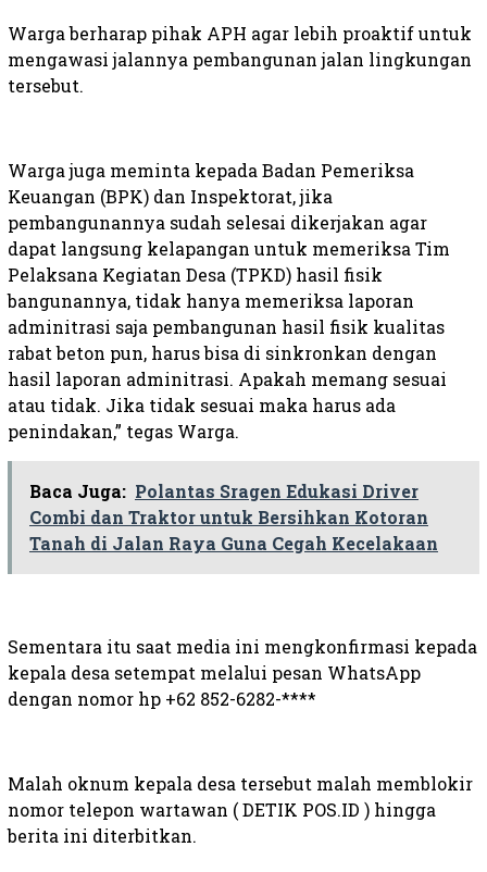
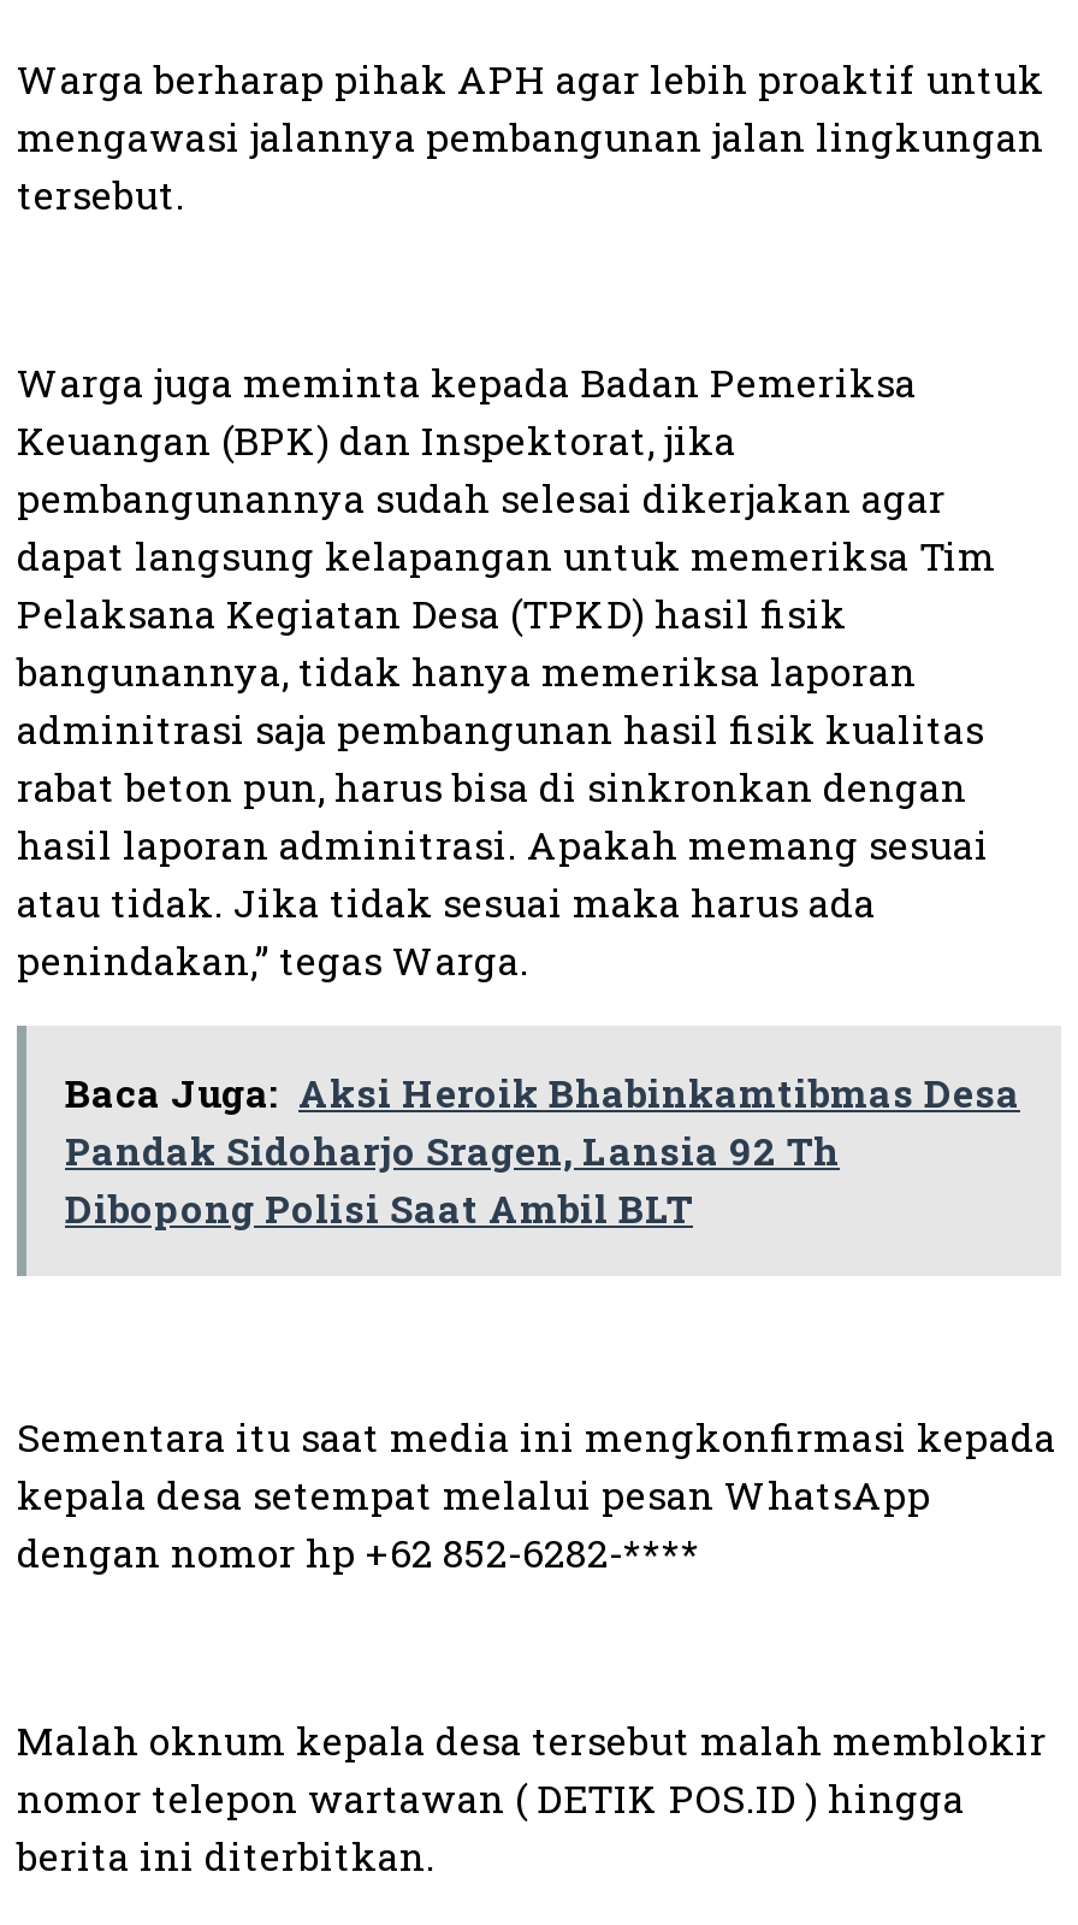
[29,479,438,554] Baca Juga: Polantas Sragen Edukasi Driver | Combi dan Traktor untuk Bersihkan Kotoran | Tanah di Jalan Raya Guna Cegah Kecelakaan -> [65,1066,1020,1233] Baca Juga: Aksi Heroik Bhabinkamtibmas Desa | Pandak Sidoharjo Sragen, Lansia 92 Th | Dibopong Polisi Saat Ambil BLT

